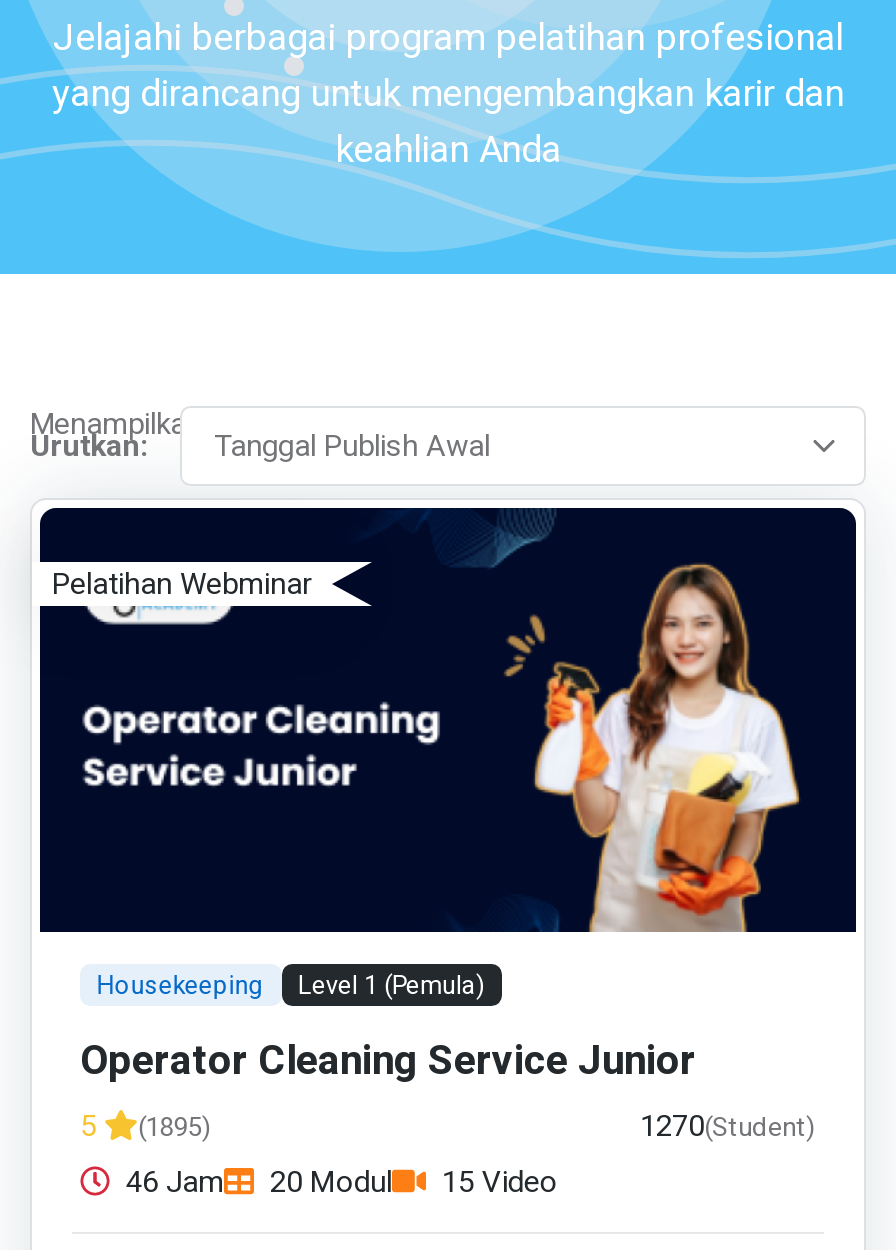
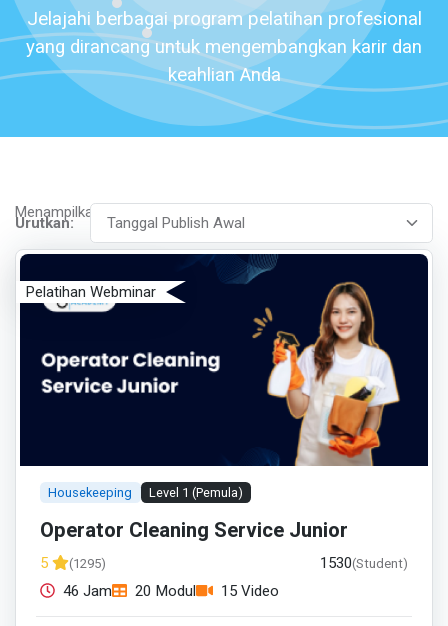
[80,1109,212,1145] 5 (1895) -> [40,554,106,572] 5 (1295)
[640,1105,816,1149] 1270(Student) -> [320,552,408,574] 1530(Student)

